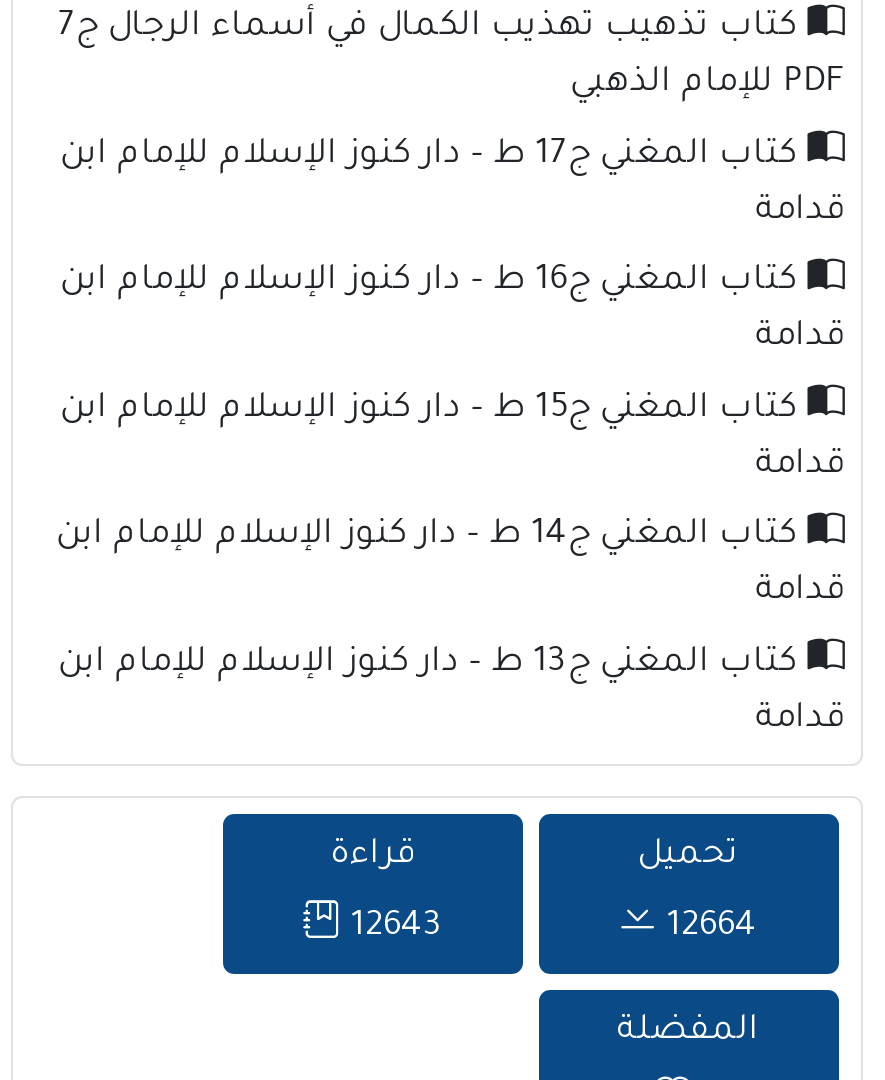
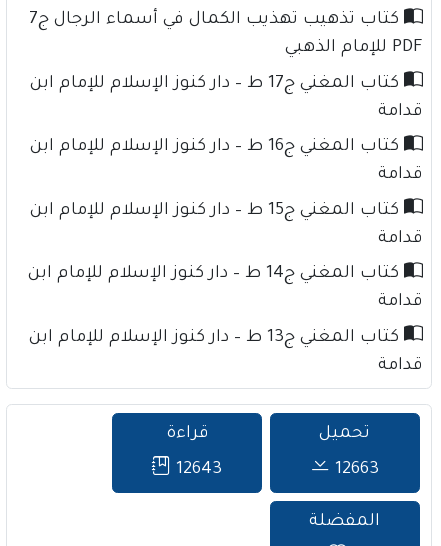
[667,910,757,948] 12664 -> [334,461,378,480] 12663

